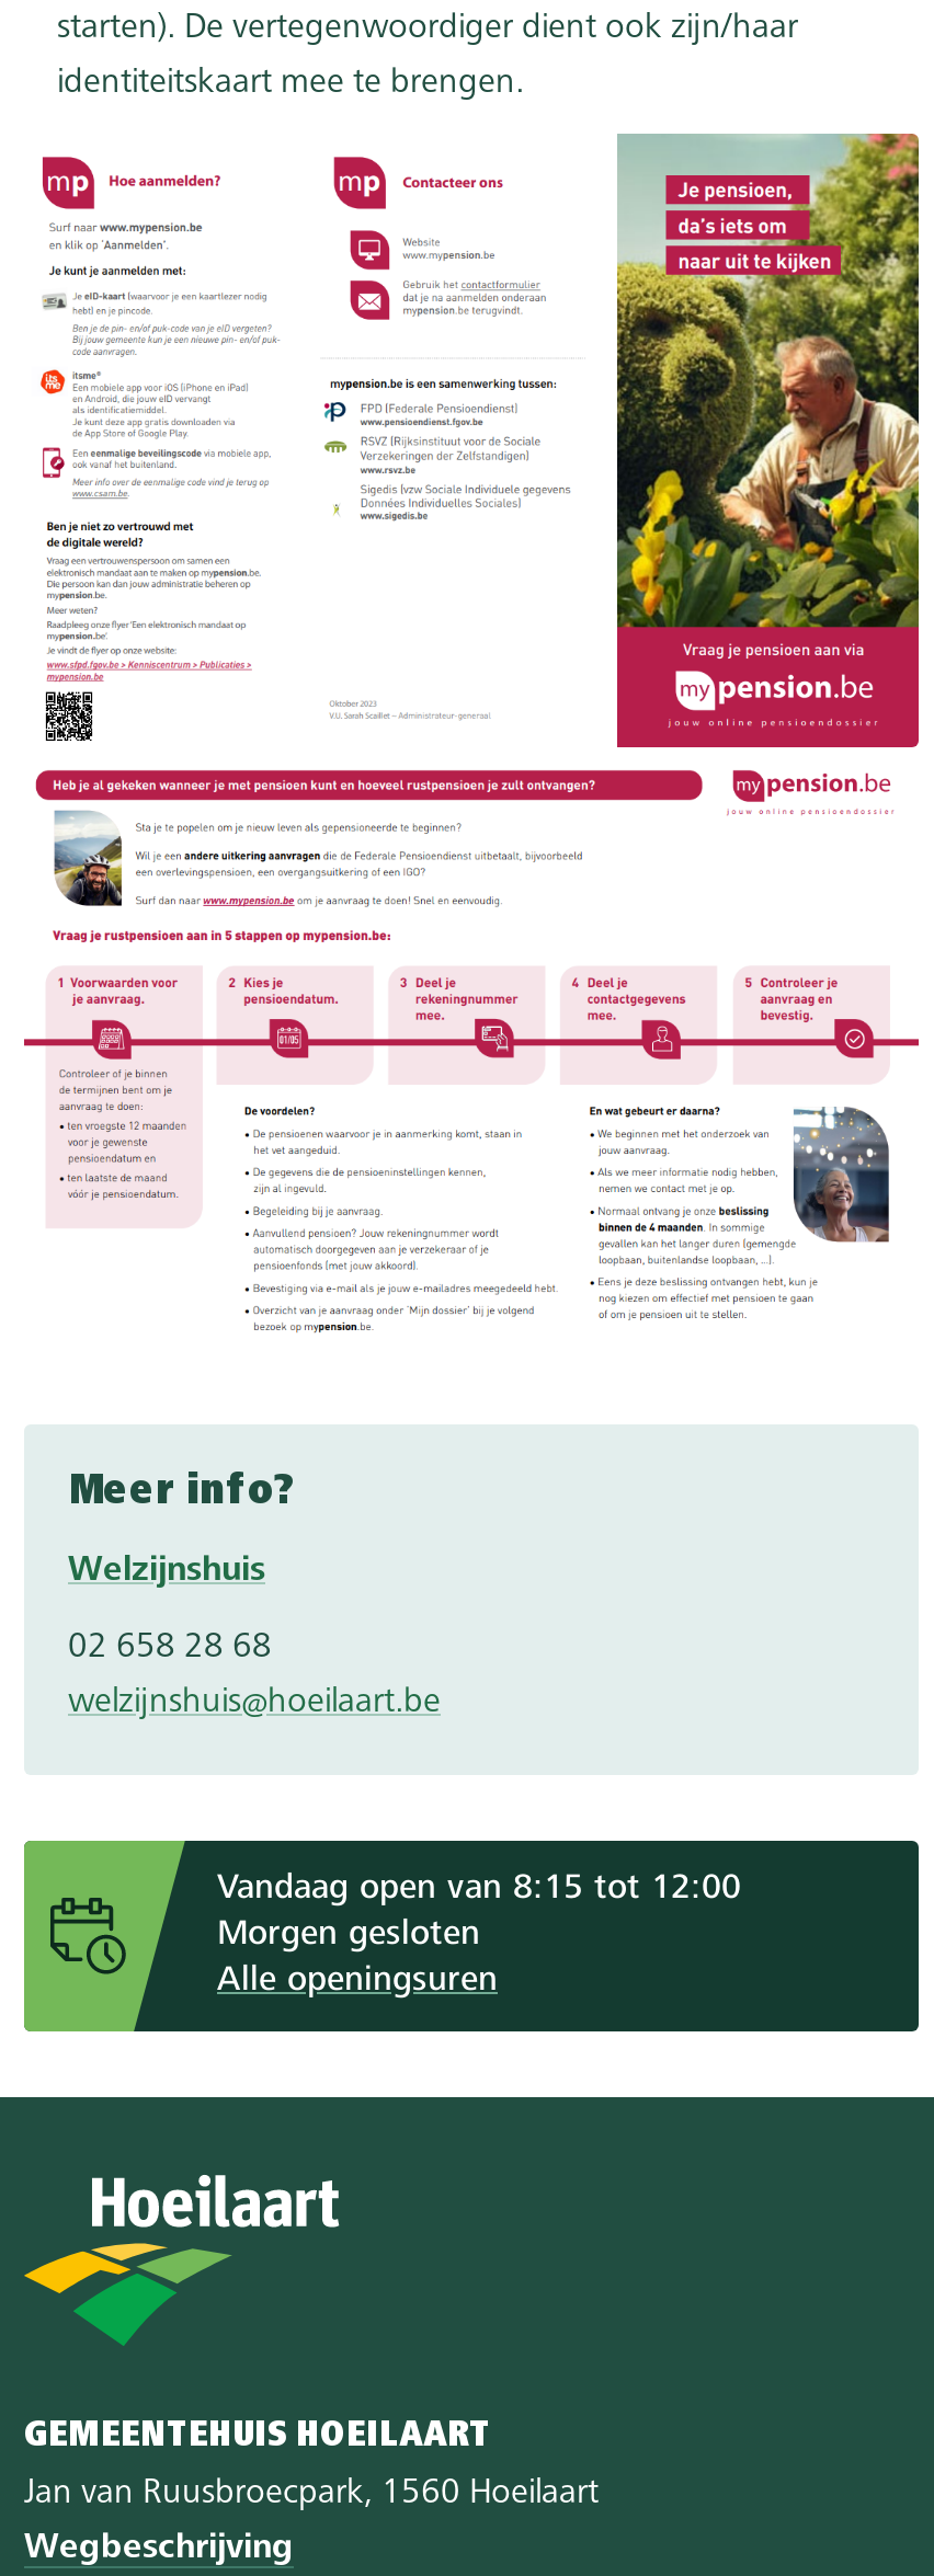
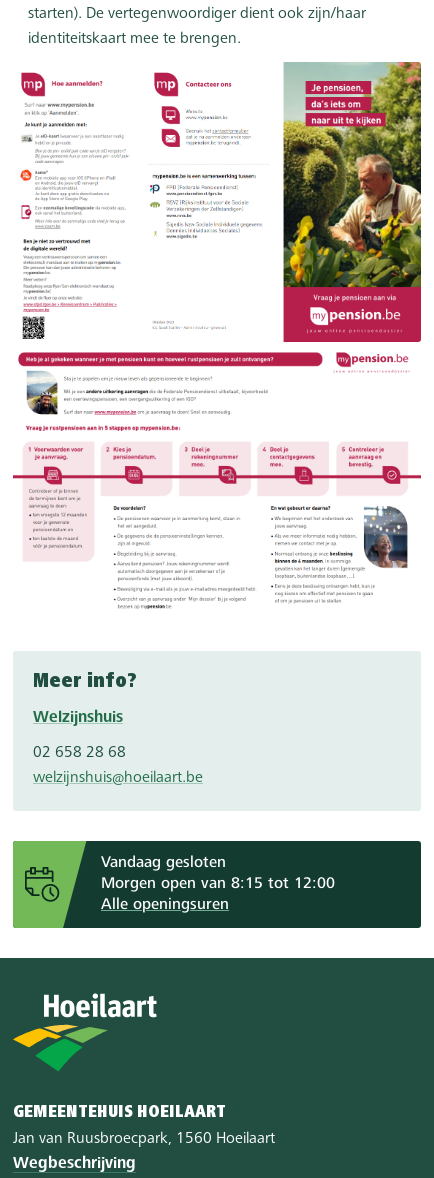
[217,1871,741,1952] Vandaag open van 8:15 tot 12:00 | Morgen gesloten -> [101,855,335,892] Vandaag gesloten | Morgen open van 8:15 tot 12:00

